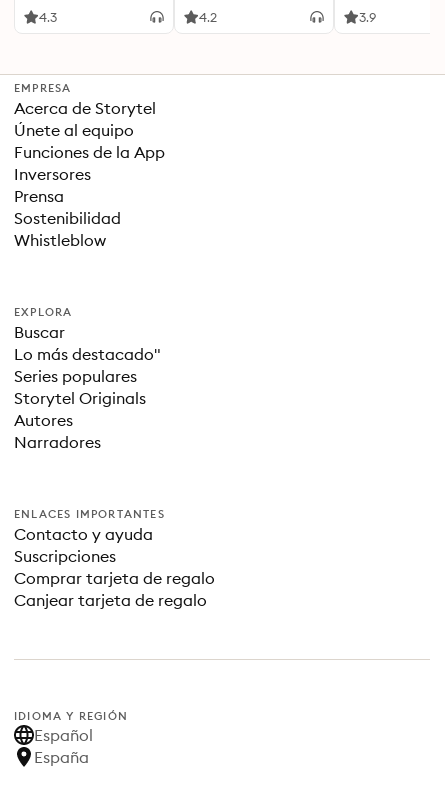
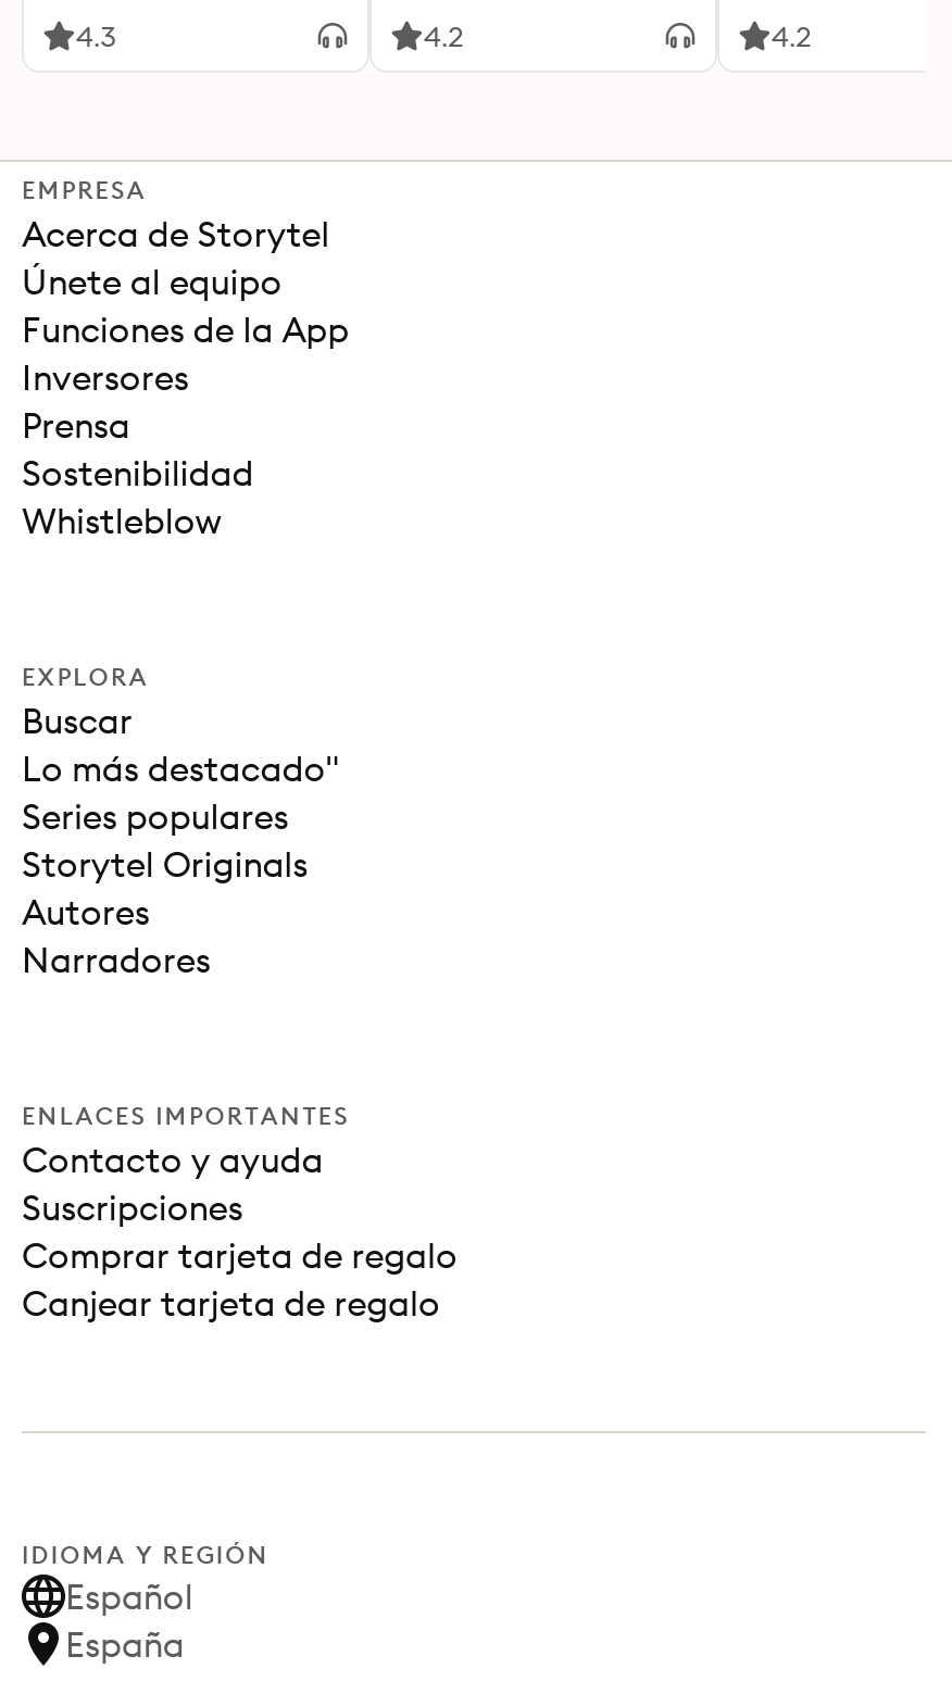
[359,9,376,25] 3.9 -> [772,18,811,53] 4.2

